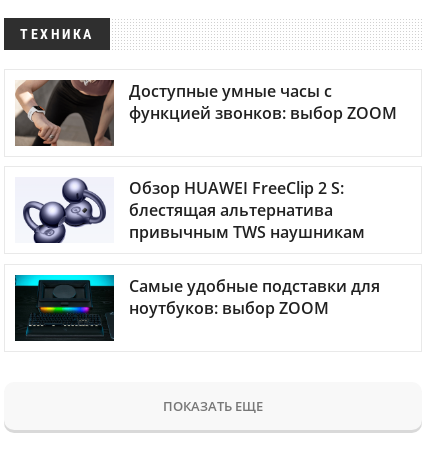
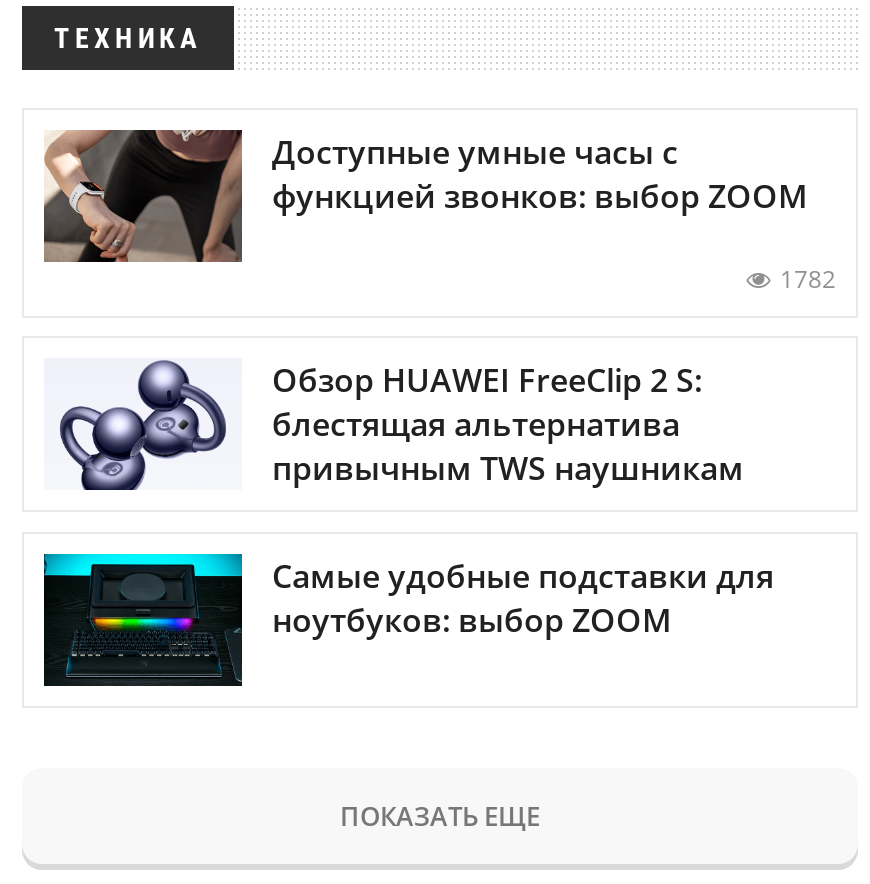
none -> [780,262,836,296] 1782

